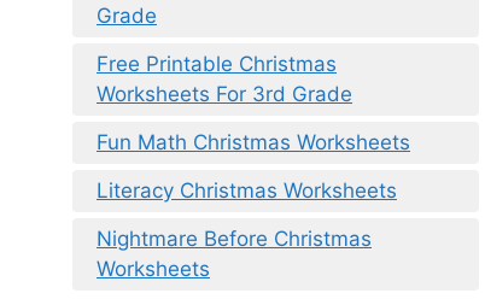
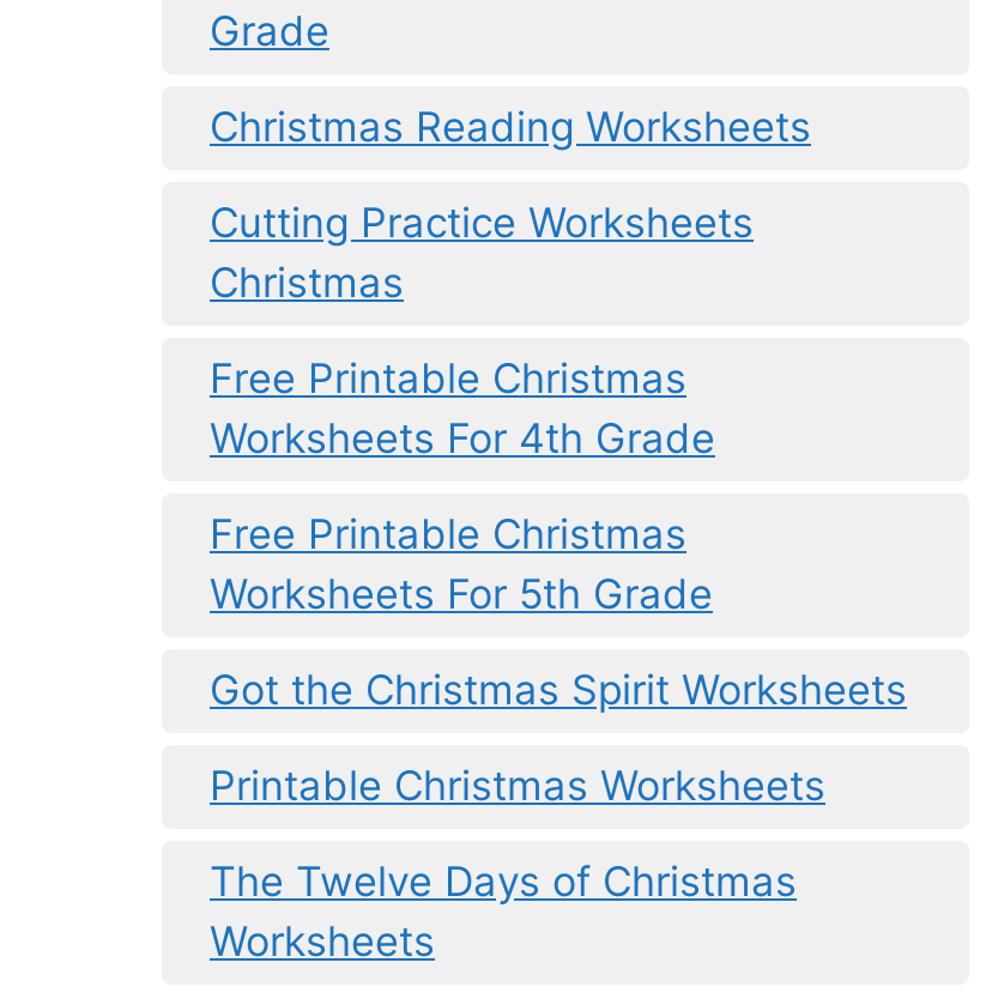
none -> [210,103,811,307] Christmas Reading Worksheets | Cutting Practice Worksheets | Christmas
[97,82,410,251] Worksheets For 3rd Grade | Fun Math Christmas Worksheets | Literacy Christmas Worksheets | Nightmare Before Christmas -> [210,414,907,906] Worksheets For 4th Grade | Free Printable Christmas | Worksheets For 5th Grade | Got the Christmas Spirit Worksheets | Printable Christmas Worksheets | The Twelve Days of Christmas

